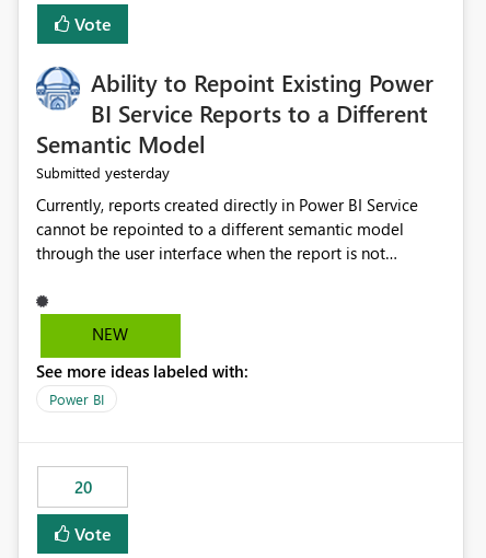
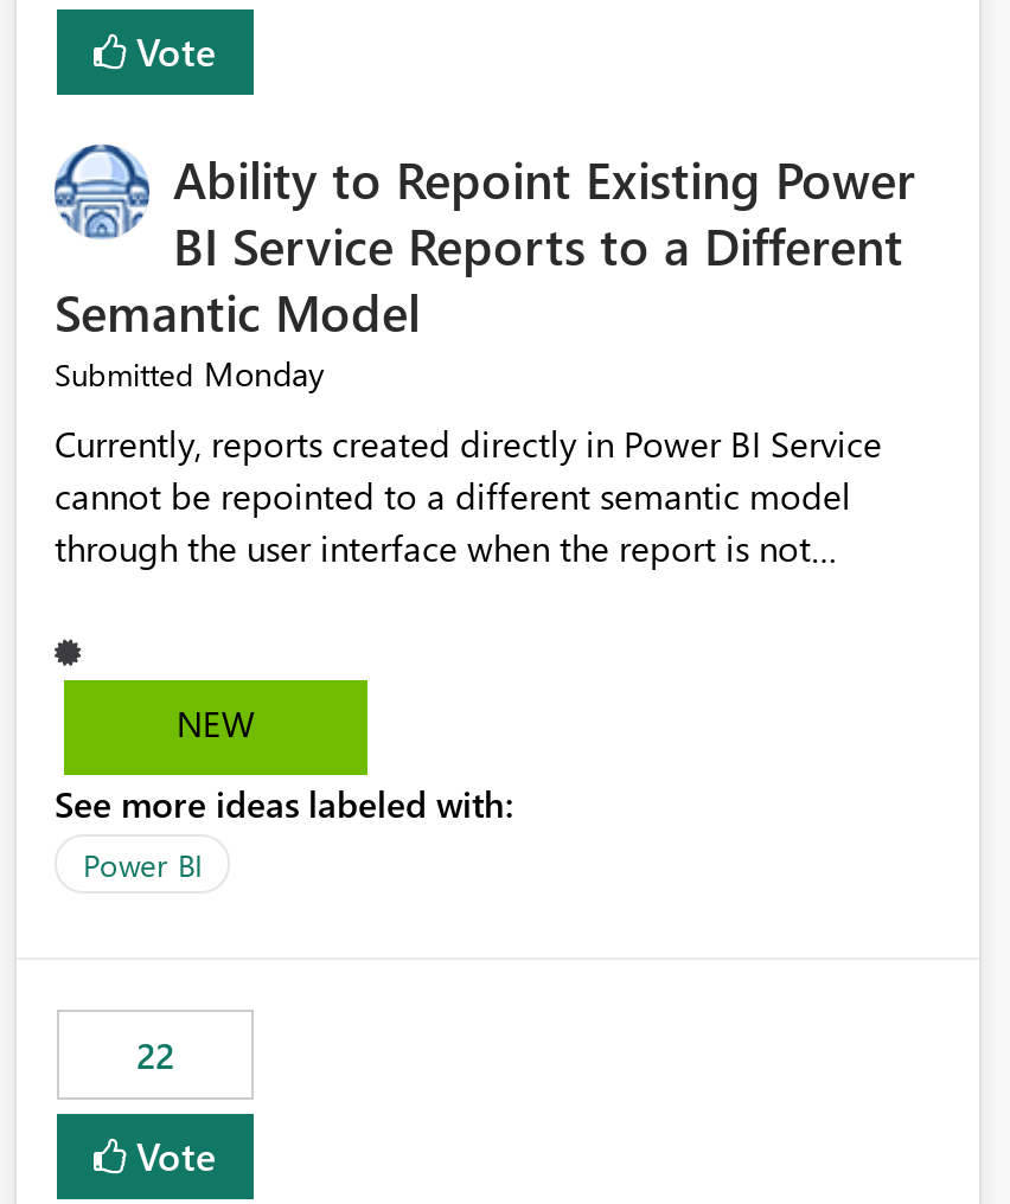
[36,162,170,183] Submitted yesterday -> [55,352,325,397] Submitted Monday
[74,476,91,498] 20 -> [136,1032,174,1079] 22

